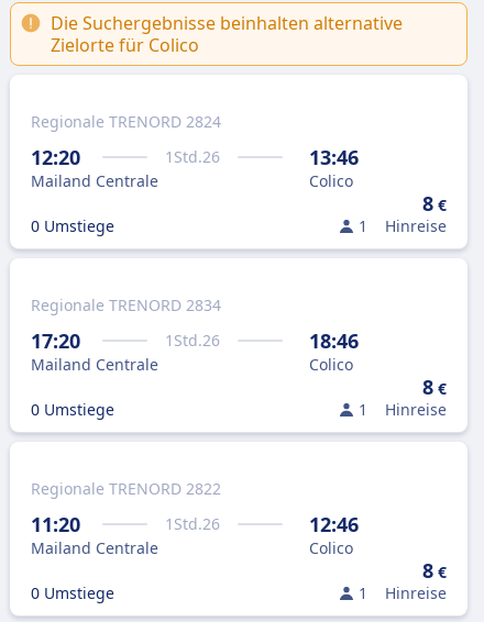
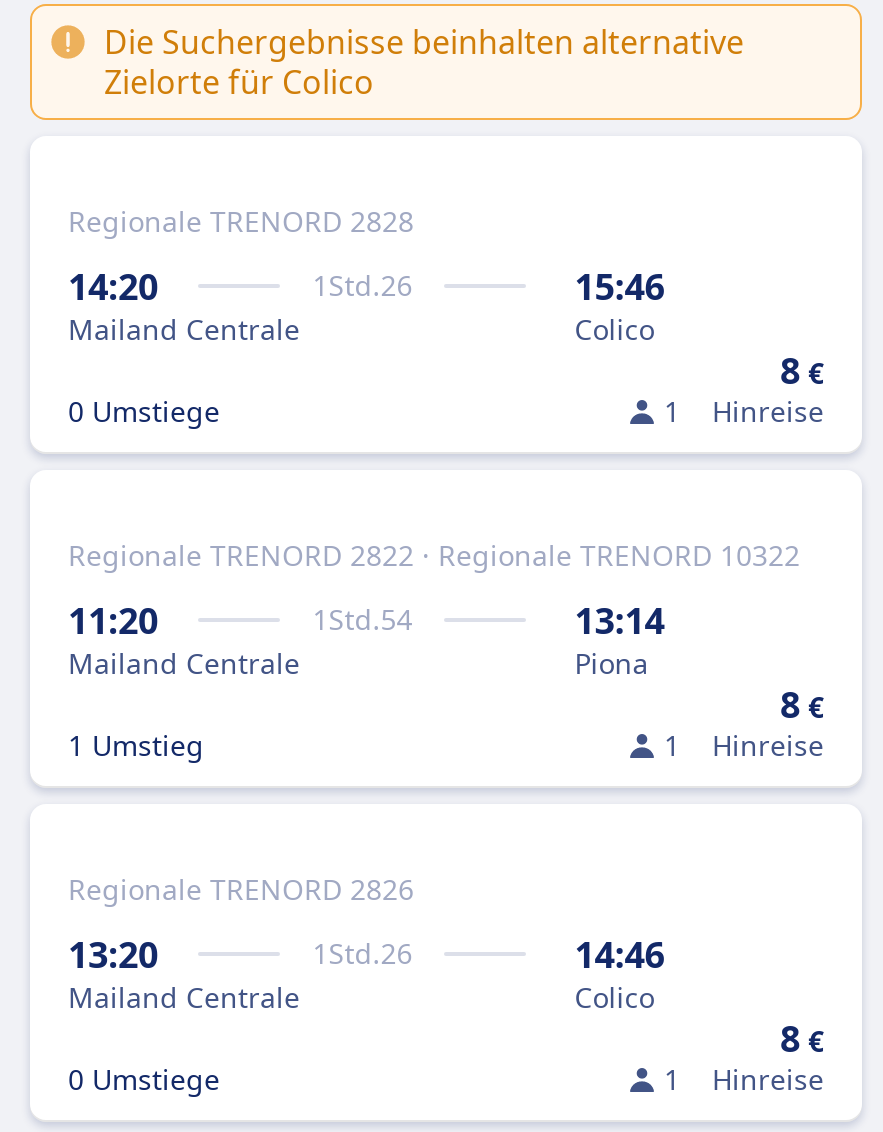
[31,111,221,132] Regionale TRENORD 2824 -> [68,202,414,240] Regionale TRENORD 2828
[31,144,80,170] 12:20 -> [68,262,158,310] 14:20
[309,144,359,170] 13:46 -> [575,262,665,310] 15:46
[31,295,221,315] Regionale TRENORD 2834 -> [68,536,800,574] Regionale TRENORD 2822 · Regionale TRENORD 10322
[31,327,220,354] 17:20 | 1 Std.26 -> [68,596,412,644] 11:20 | 1 Std.54
[309,327,359,375] 18:46 | Colico -> [575,596,665,682] 13:14 | Piona
[31,399,114,420] 0 Umstiege -> [68,726,204,764] 1 Umstieg
[31,478,221,499] Regionale TRENORD 2822 -> [68,870,414,908] Regionale TRENORD 2826
[31,511,80,537] 11:20 -> [68,930,158,978] 13:20
[309,511,359,537] 12:46 -> [575,930,665,978] 14:46

